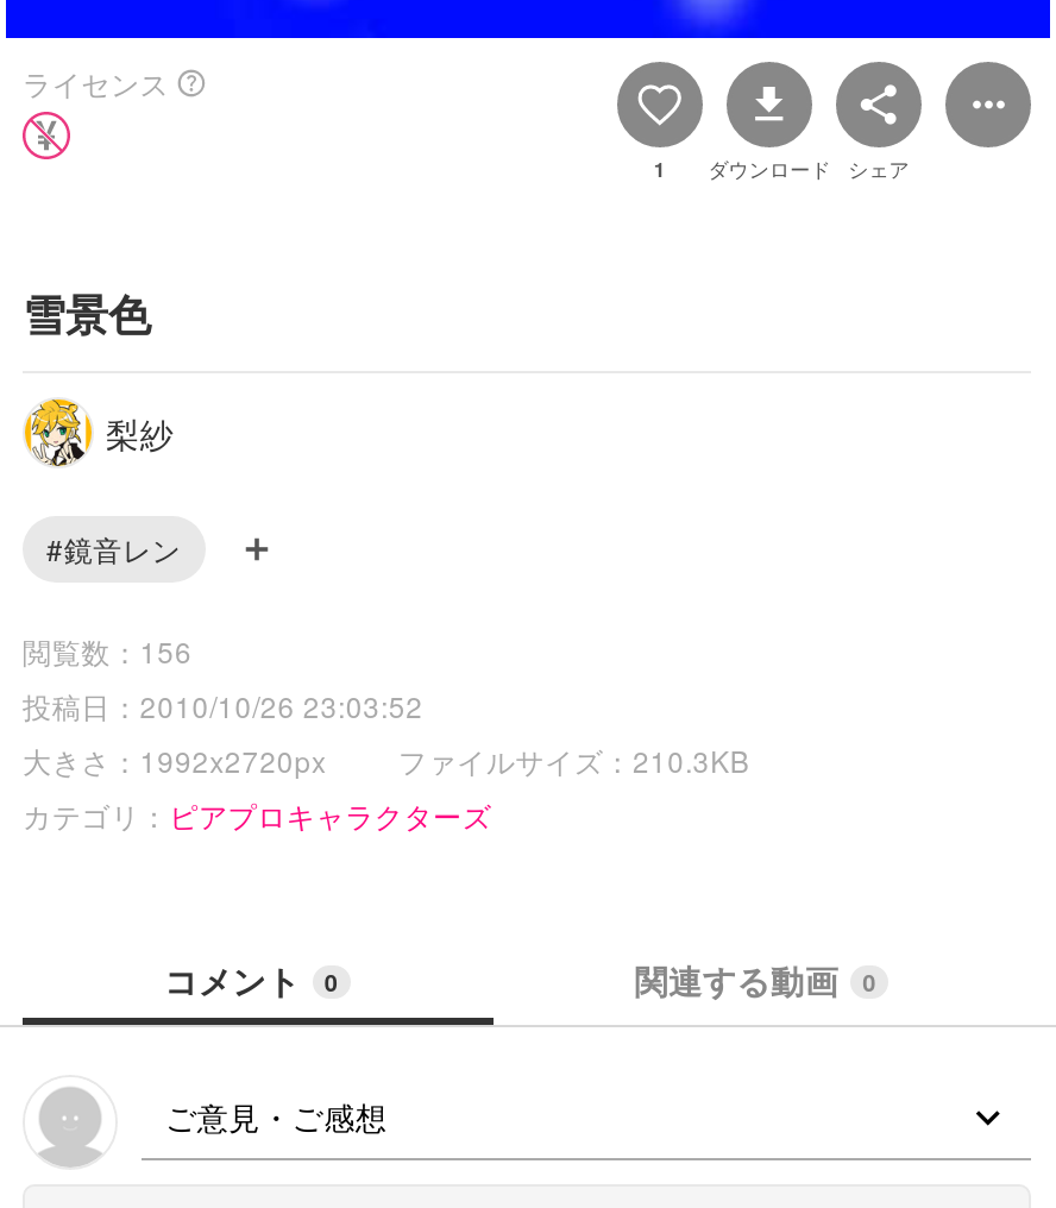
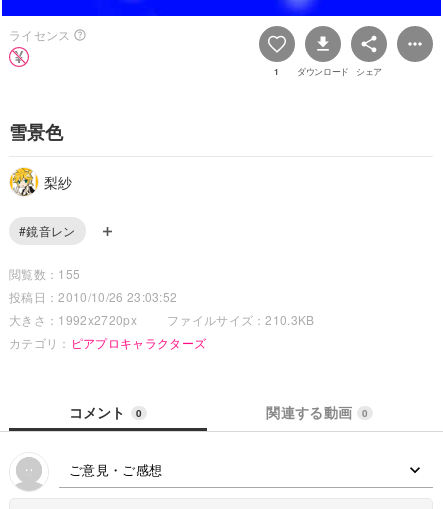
[23,630,192,671] 閲覧数：156 -> [9,265,80,282] 閲覧数：155

